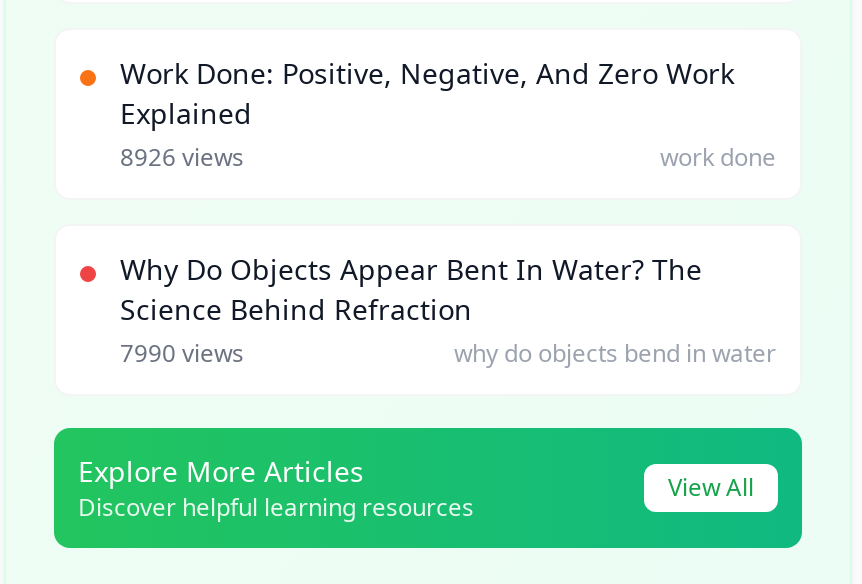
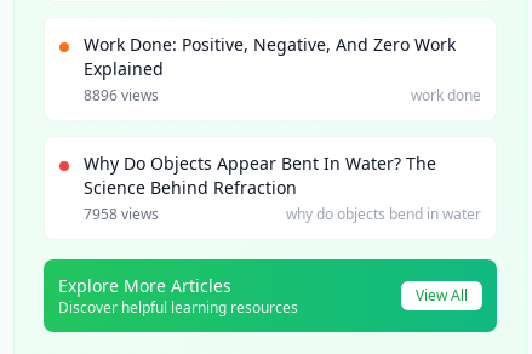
[120,140,244,174] 8926 views -> [84,85,159,105] 8896 views
[120,336,244,370] 7990 views -> [84,204,159,224] 7958 views

